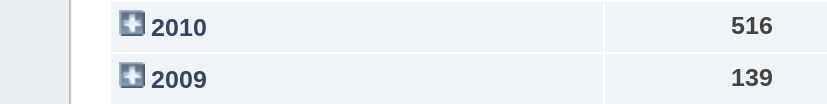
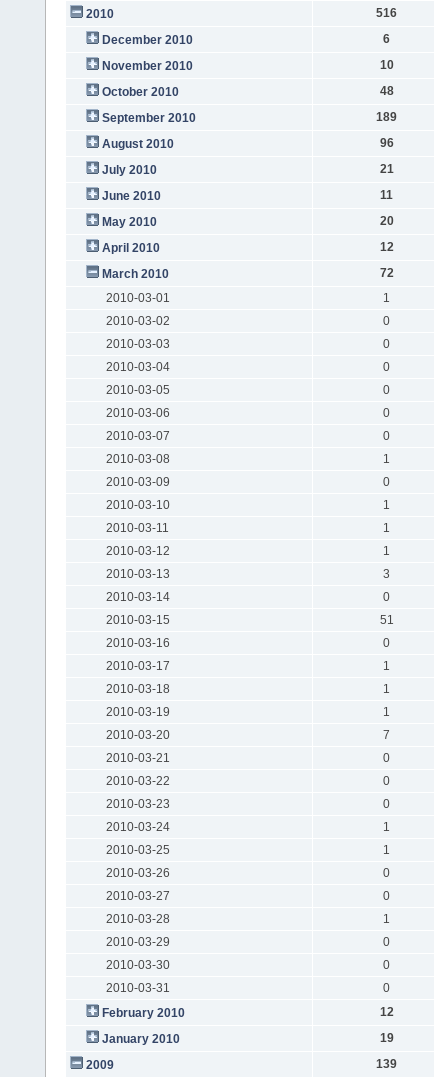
none -> [102,32,397,1046] December 2010 | 6 | November 2010 | 10 | October 2010 | 48 | September 2010 | 189 | August 2010 | 96 | July 2010 | 21 | June 2010 | 11 | May 2010 | 20 | April 2010 | 12 | March 2010 | 72 | 2010-03-01 | 1 | 2010-03-02 | 0 | 2010-03-03 | 0 | 2010-03-04 | 0 | 2010-03-05 | 0 | 2010-03-06 | 0 | 2010-03-07 | 0 | 2010-03-08 | 1 | 2010-03-09 | 0 | 2010-03-10 | 1 | 2010-03-11 | 1 | 2010-03-12 | 1 | 2010-03-13 | 3 | 2010-03-14 | 0 | 2010-03-15 | 51 | 2010-03-16 | 0 | 2010-03-17 | 1 | 2010-03-18 | 1 | 2010-03-19 | 1 | 2010-03-20 | 7 | 2010-03-21 | 0 | 2010-03-22 | 0 | 2010-03-23 | 0 | 2010-03-24 | 1 | 2010-03-25 | 1 | 2010-03-26 | 0 | 2010-03-27 | 0 | 2010-03-28 | 1 | 2010-03-29 | 0 | 2010-03-30 | 0 | 2010-03-31 | 0 | February 2010 | 12 | January 2010 | 19

